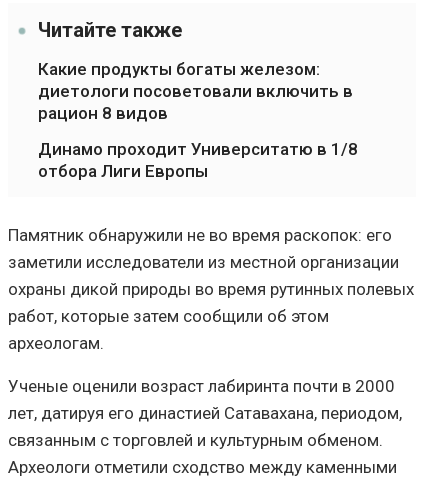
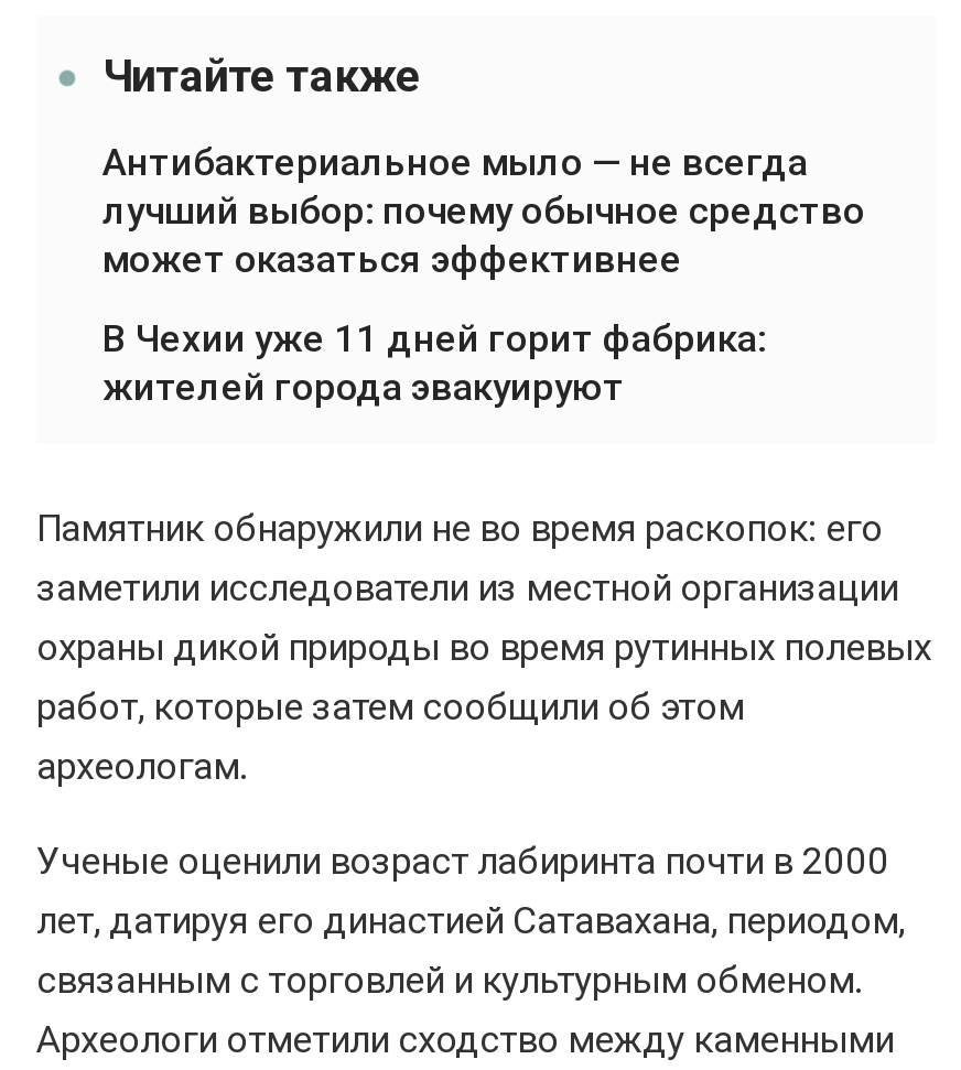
[38,59,353,123] Какие продукты богаты железом: | диетологи посоветовали включить в | рацион 8 видов -> [102,140,865,281] Антибактериальное мыло — не всегда | лучший выбор: почему обычное средство | может оказаться эффективнее
[38,139,358,181] Динамо проходит Университатю в 1/8 | отбора Лиги Европы -> [102,317,766,409] В Чехии уже 11 дней горит фабрика: | жителей города эвакуируют

